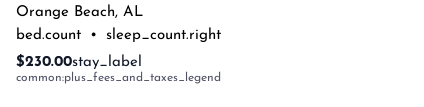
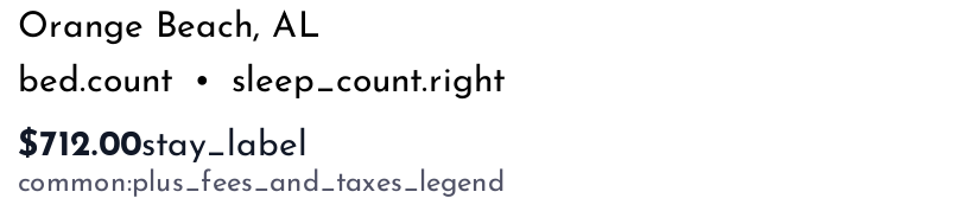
[16,55,142,70] $230.00stay_label -> [18,129,308,165] $712.00stay_label

